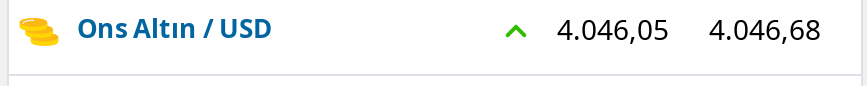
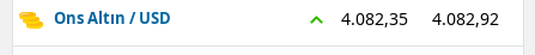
[557,10,669,48] 4.046,05 -> [341,7,408,30] 4.082,35
[709,10,821,48] 4.046,68 -> [432,7,499,30] 4.082,92

